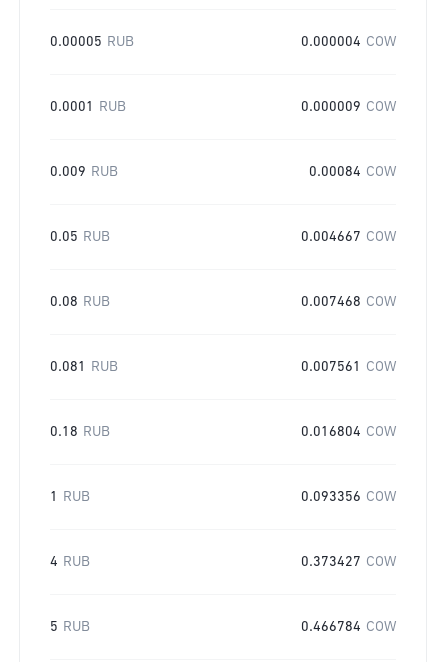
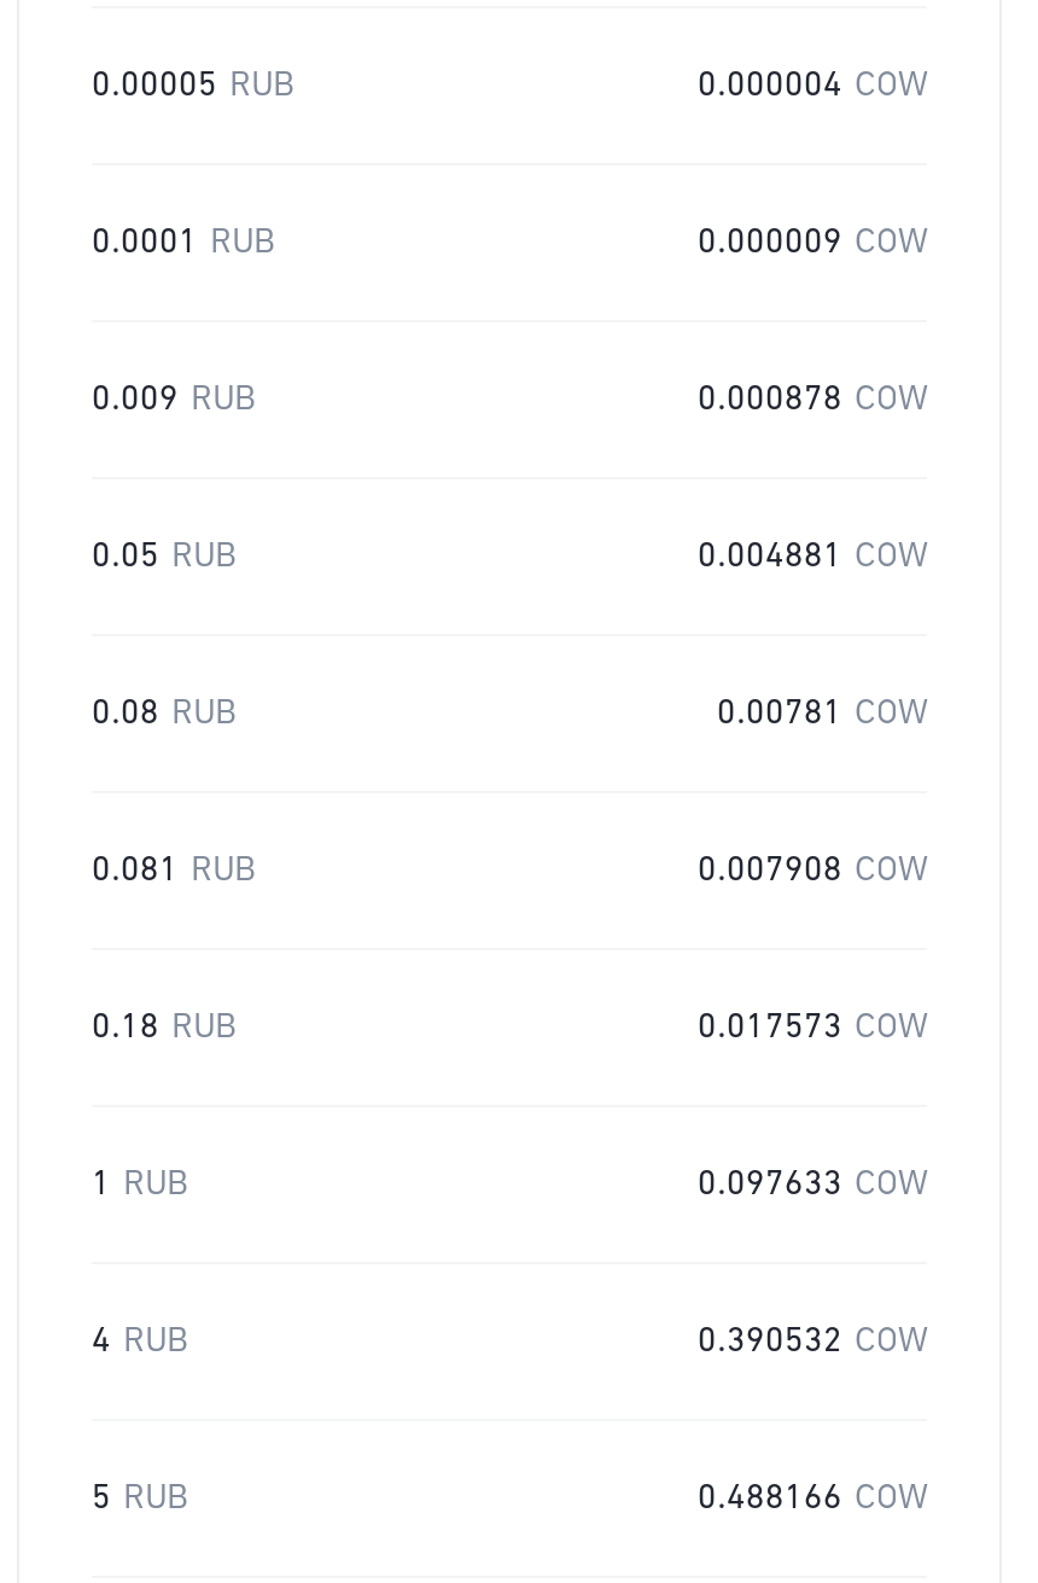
[309,165,396,179] 0.00084 COW -> [698,383,927,417] 0.000878 COW
[301,230,396,244] 0.004667 COW -> [698,540,927,574] 0.004881 COW
[301,295,396,309] 0.007468 COW -> [717,697,927,731] 0.00781 COW
[301,360,396,374] 0.007561 COW -> [698,854,927,887] 0.007908 COW
[301,425,396,439] 0.016804 COW -> [698,1011,927,1044] 0.017573 COW
[301,490,396,504] 0.093356 COW -> [698,1168,927,1201] 0.097633 COW
[301,555,396,569] 0.373427 COW -> [698,1325,927,1358] 0.390532 COW
[301,620,396,634] 0.466784 COW -> [698,1482,927,1515] 0.488166 COW

